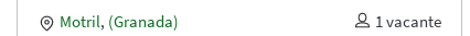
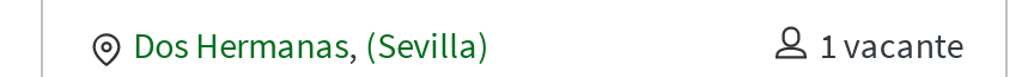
[59,11,178,32] Motril, (Granada) -> [133,23,490,68] Dos Hermanas, (Sevilla)

